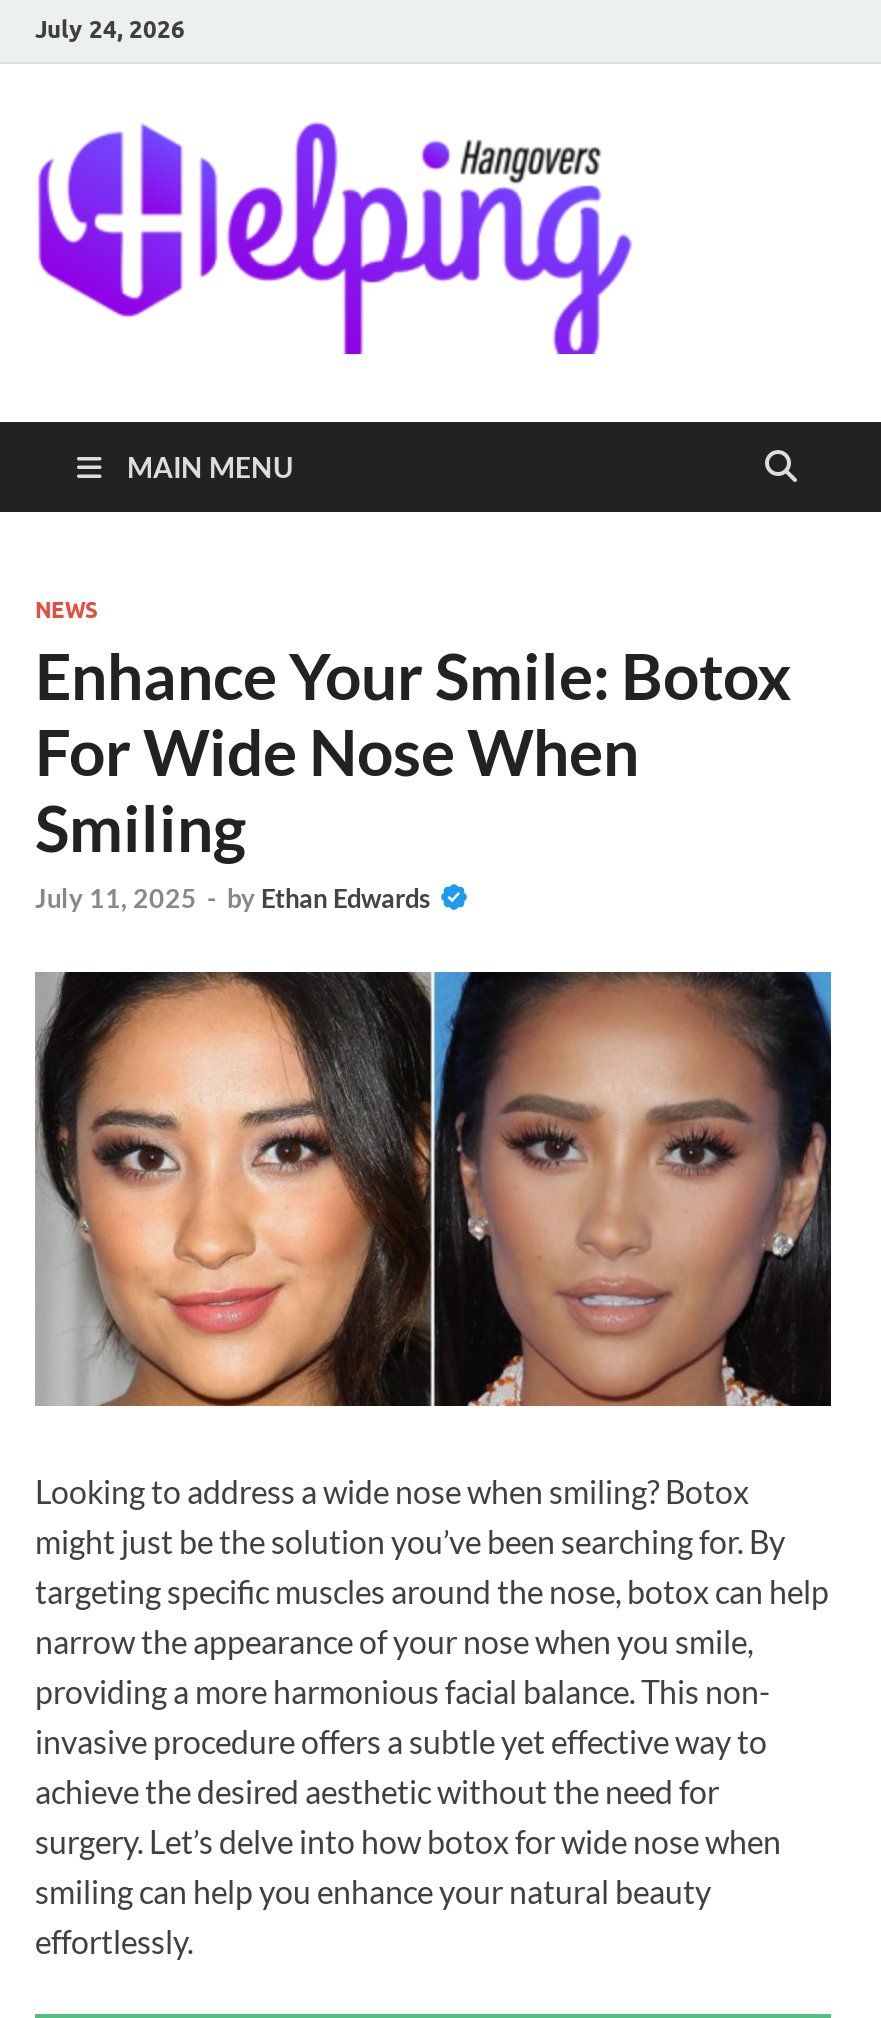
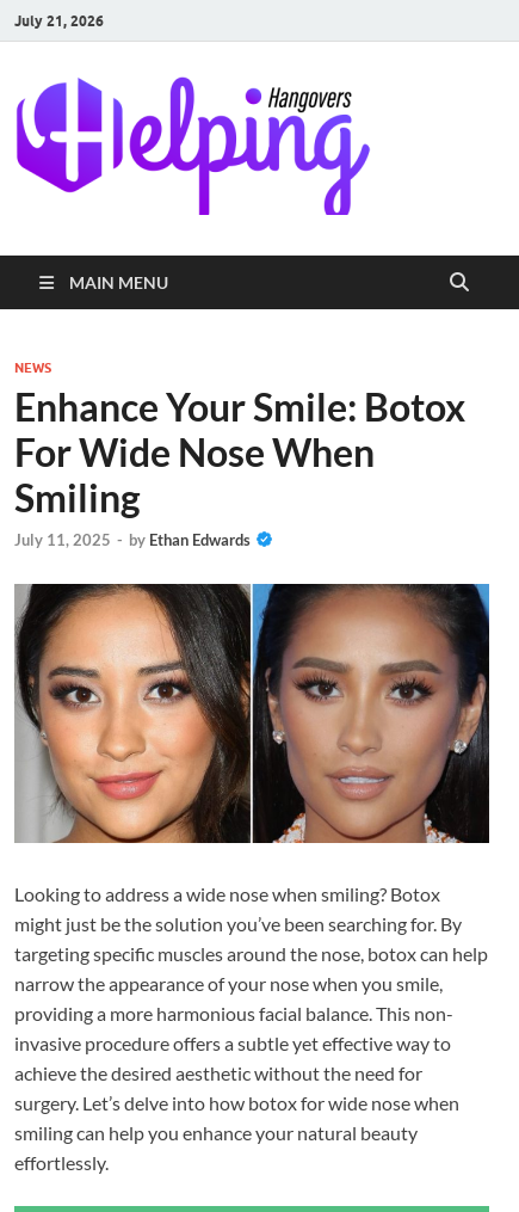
[35,13,185,43] July 24, 2026 -> [14,11,104,29] July 21, 2026

